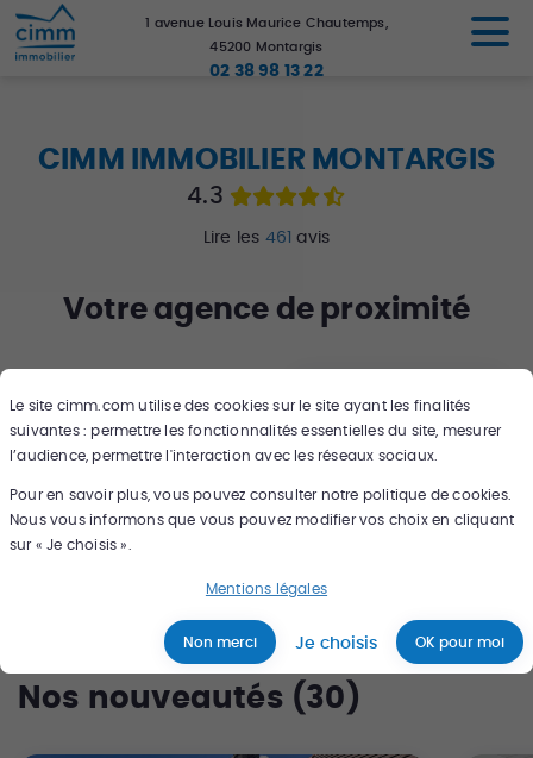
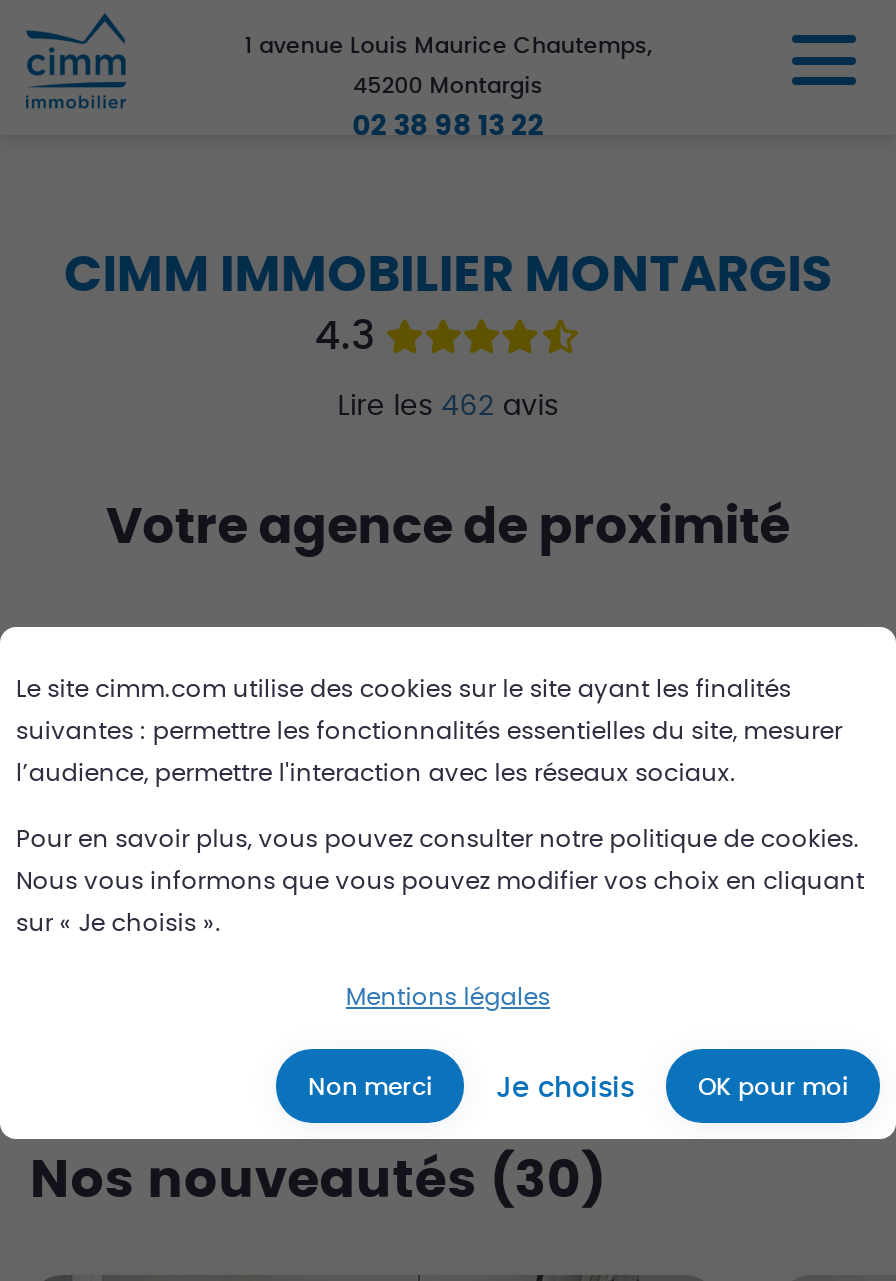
[203,224,330,248] Lire les 461 avis -> [338,384,558,424] Lire les 462 avis

